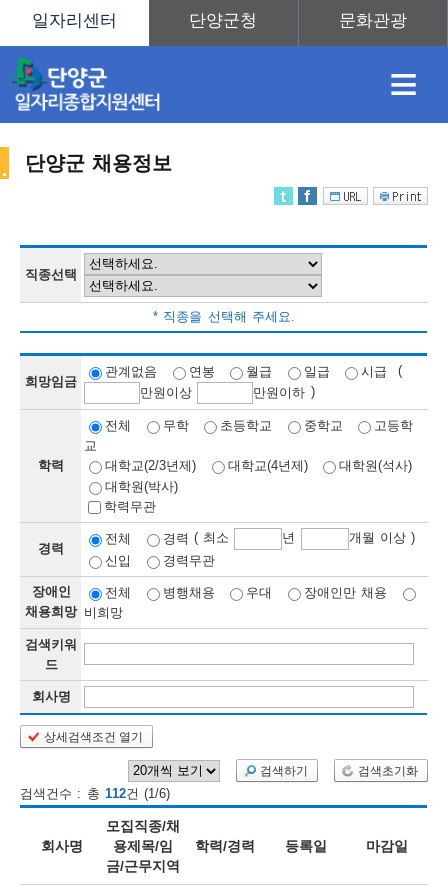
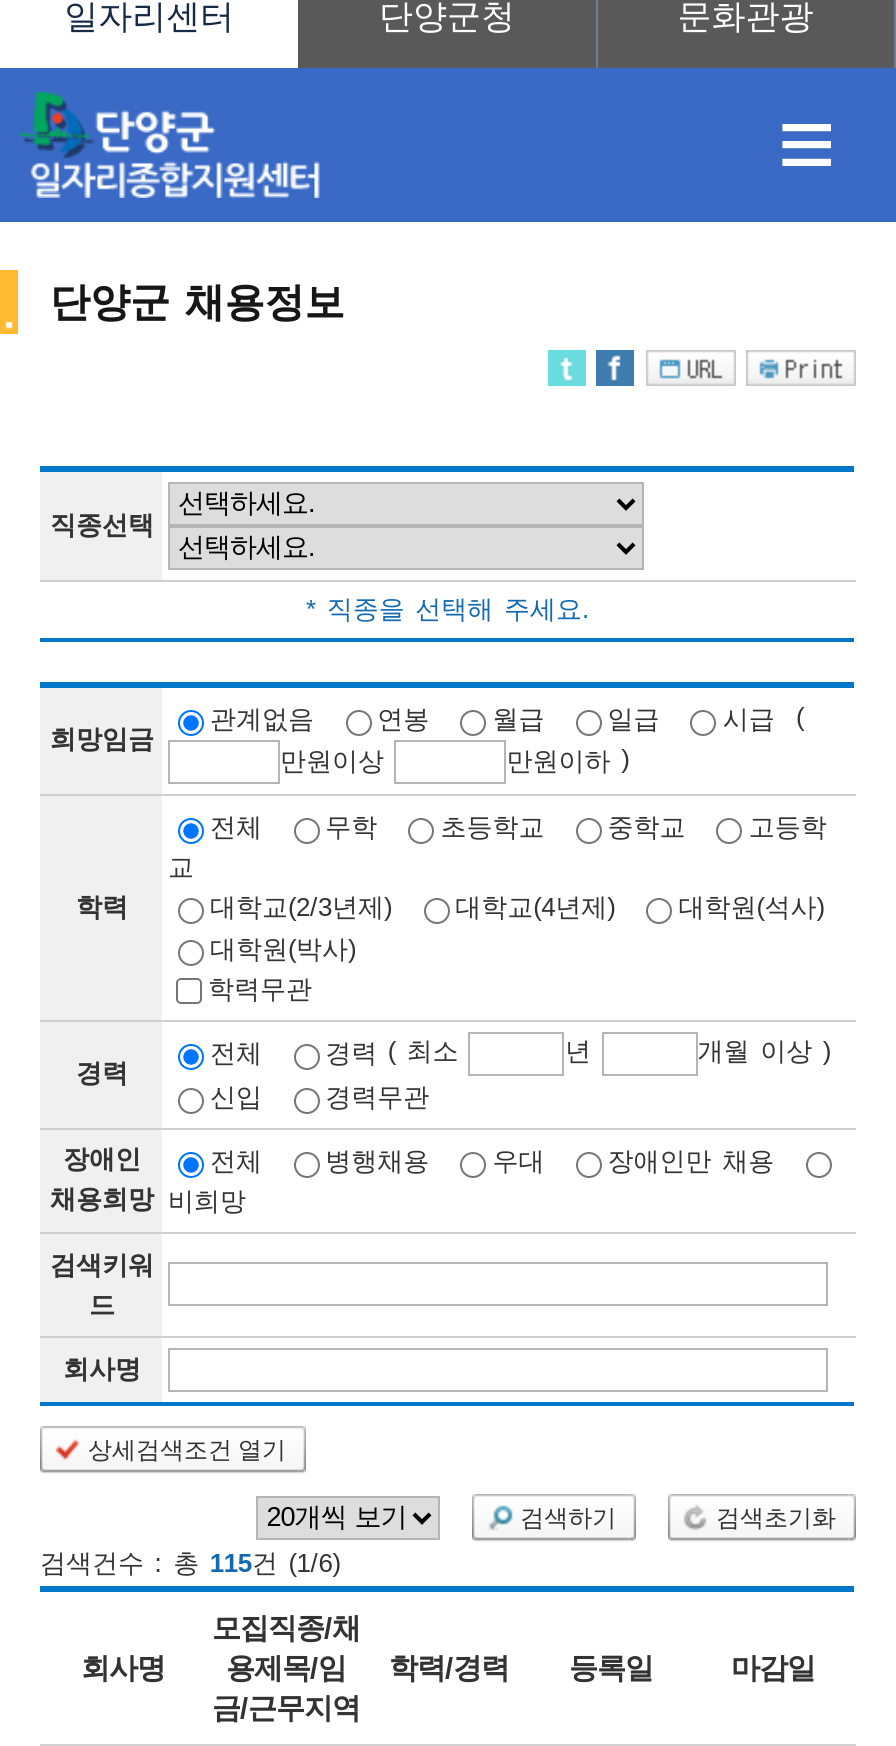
[20,786,170,801] 검색건수 : 총 112건 (1/6) -> [40,1548,340,1578] 검색건수 : 총 115건 (1/6)

